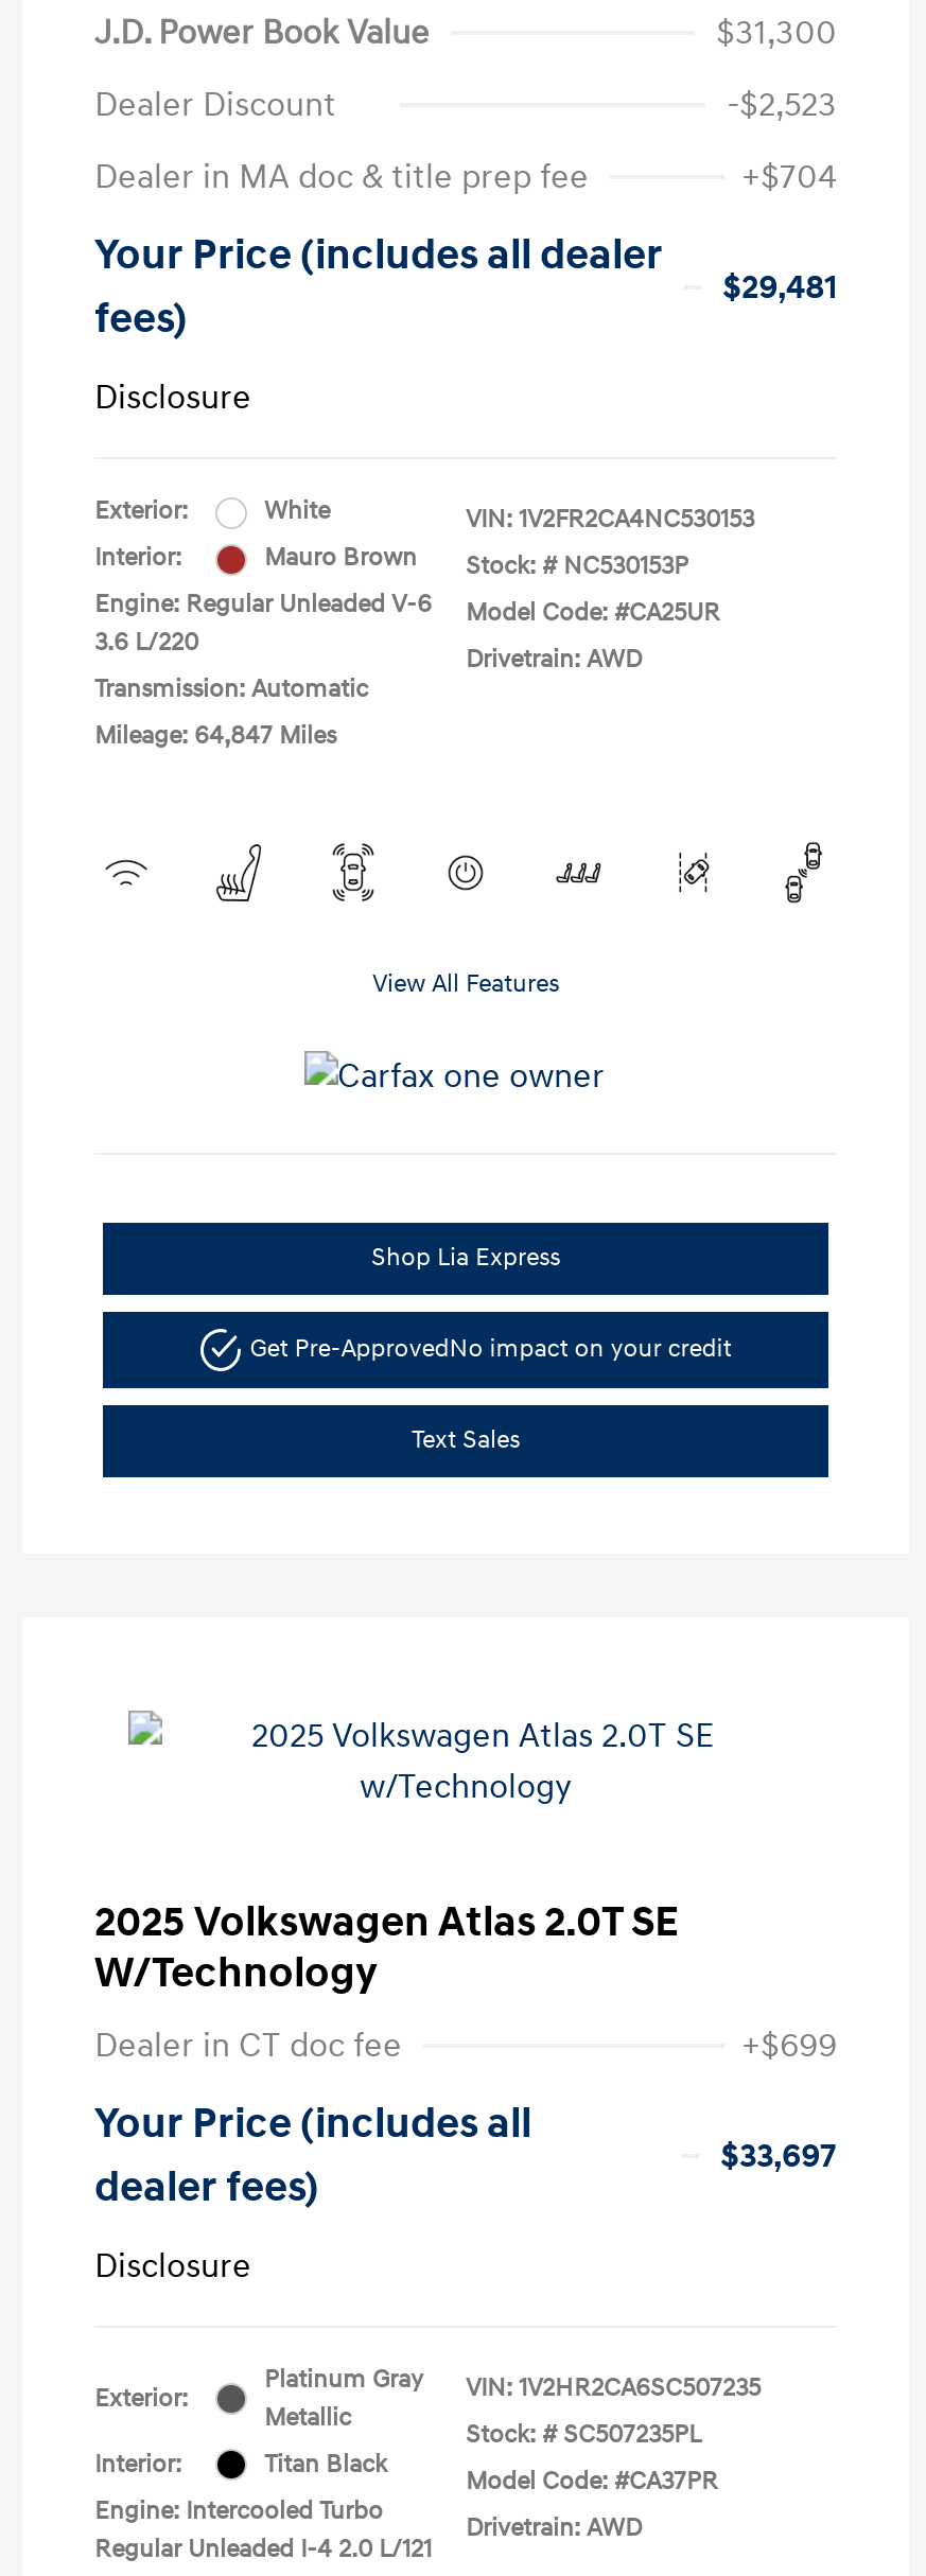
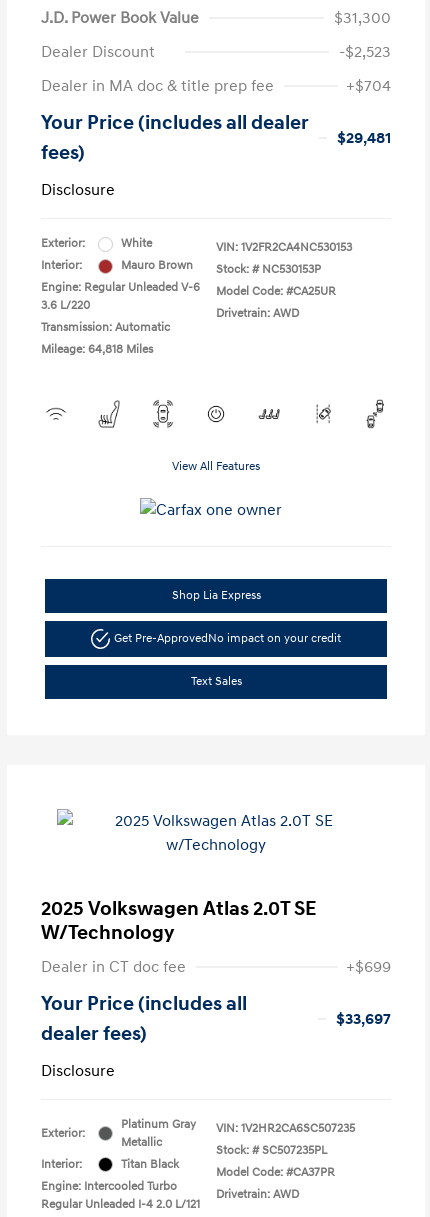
[94,721,336,752] Mileage: 64,847 Miles -> [41,342,153,357] Mileage: 64,818 Miles

